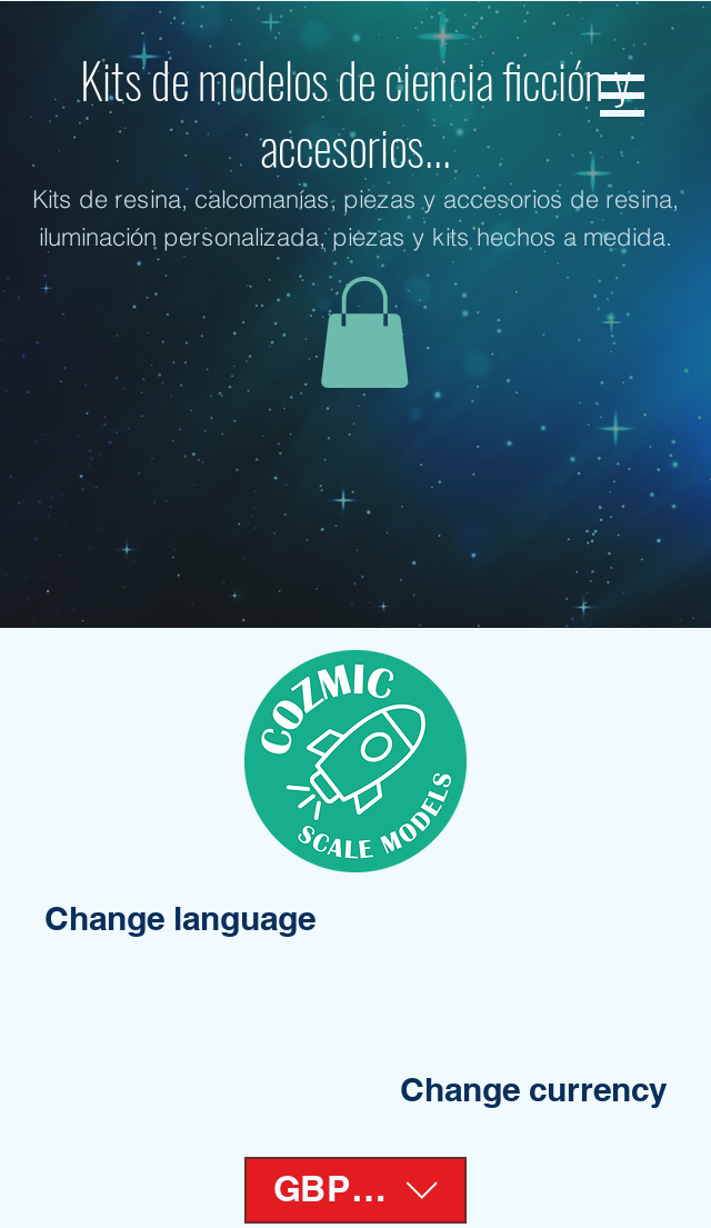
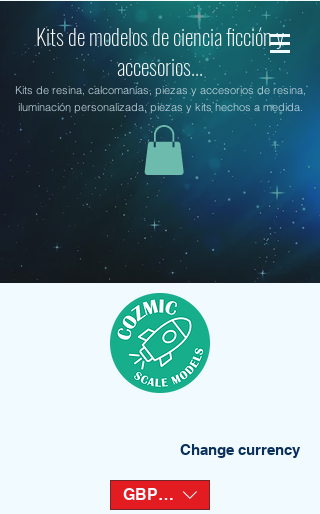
[44,899,316,937] Change language -> none

